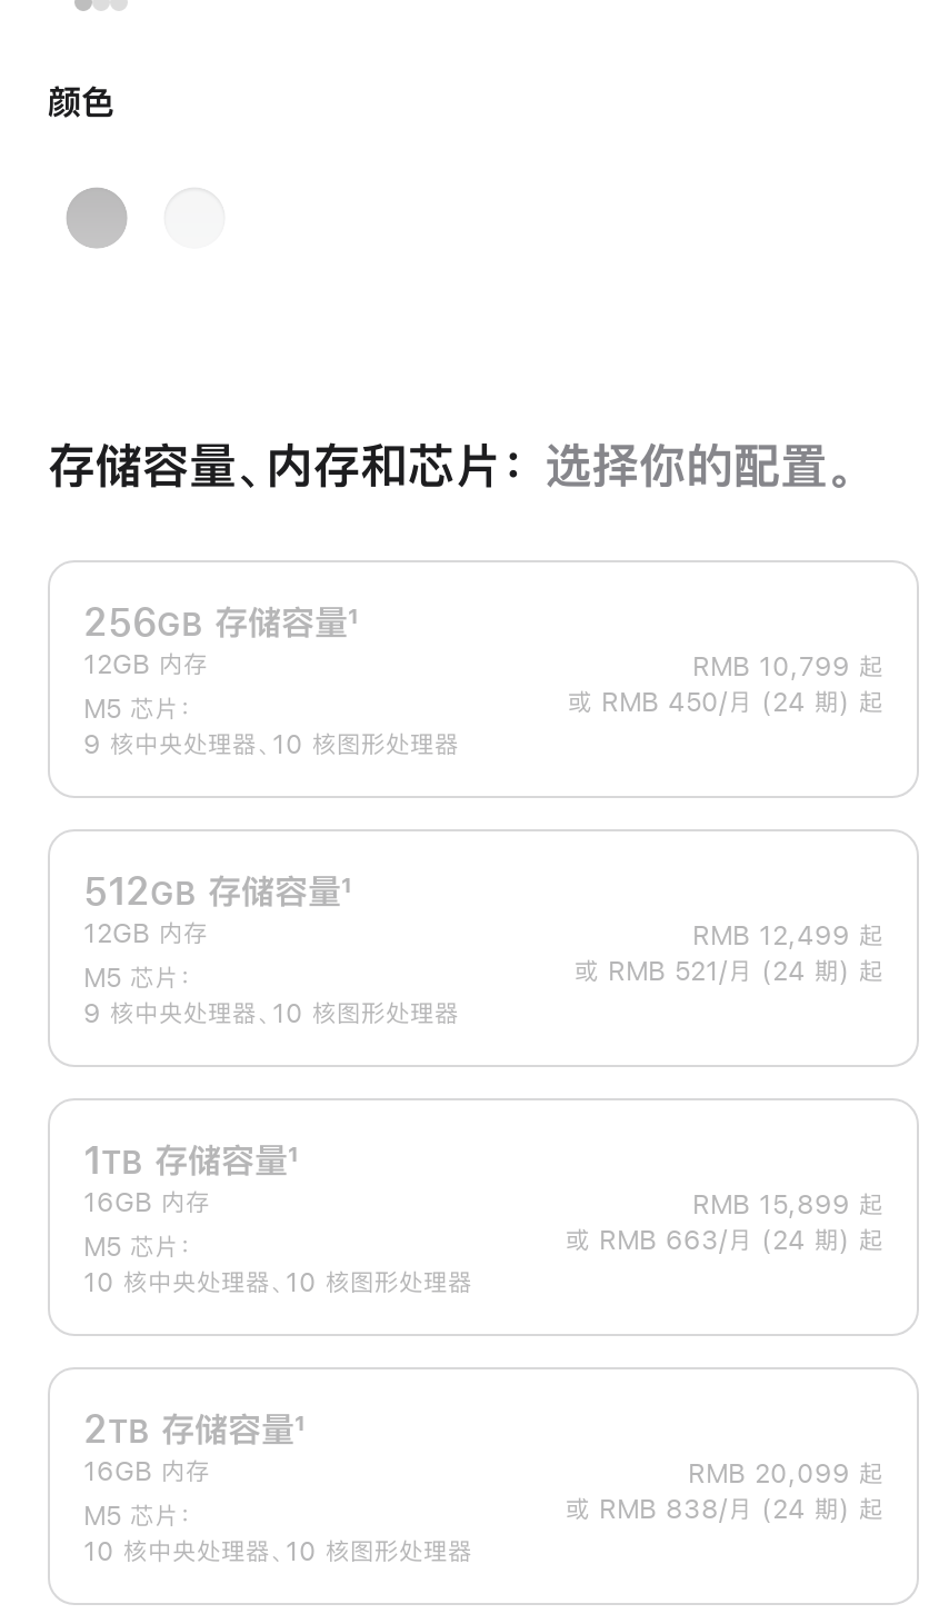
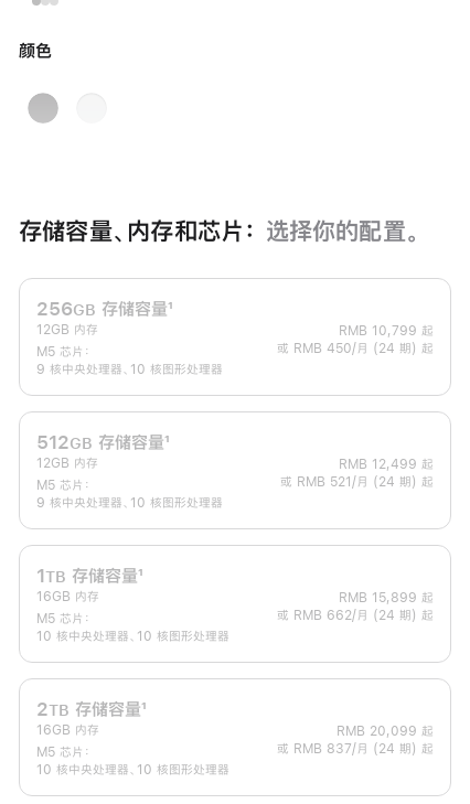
[566,1226,883,1253] 或 RMB 663/月 (24 期) 起 -> [277,608,434,621] 或 RMB 662/月 (24 期) 起
[566,1495,883,1522] 或 RMB 838/月 (24 期) 起 -> [277,742,434,755] 或 RMB 837/月 (24 期) 起

